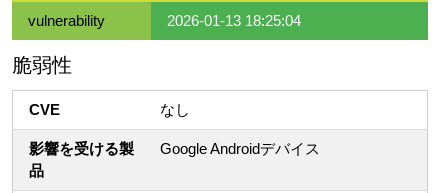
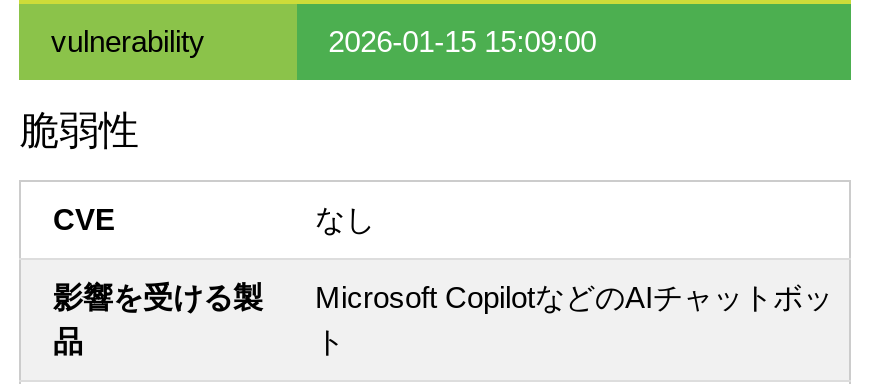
[167,12,301,29] 2026-01-13 18:25:04 -> [328,24,596,58] 2026-01-15 15:09:00
[160,140,320,157] Google Androidデバイス -> [315,280,833,358] Microsoft CopilotなどのAIチャットボッ | ト

